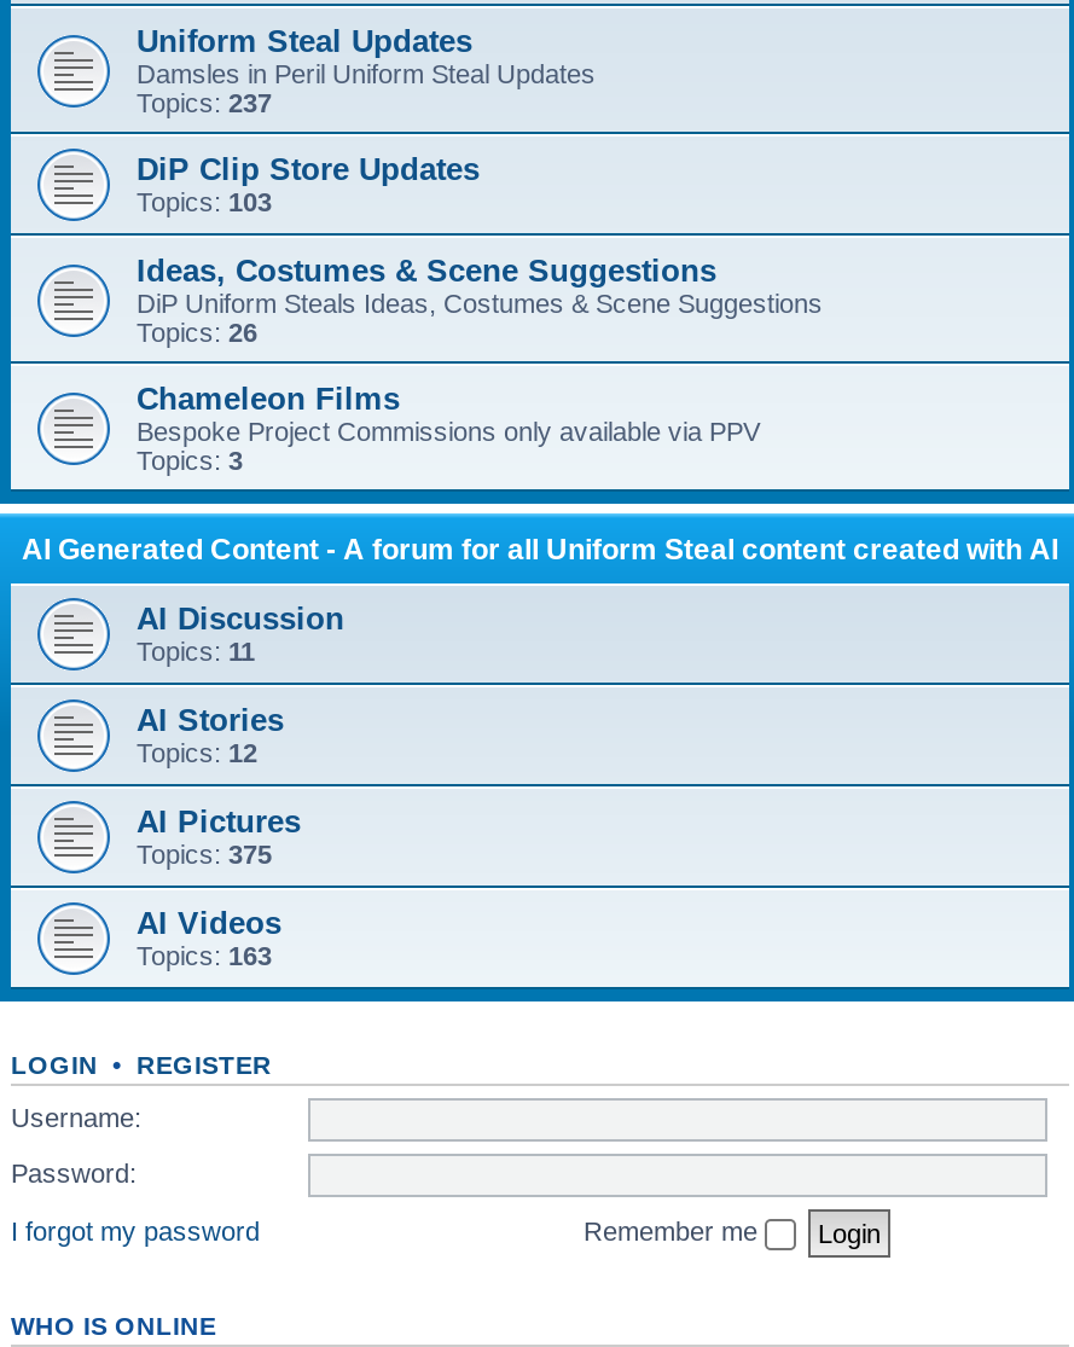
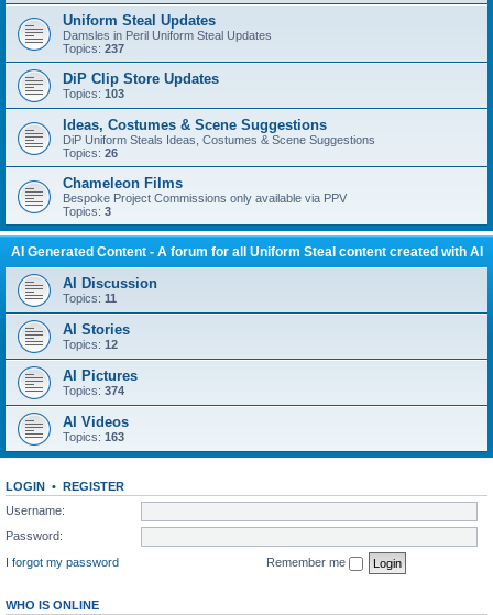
[137,840,272,869] Topics: 375 -> [63,384,124,397] Topics: 374

